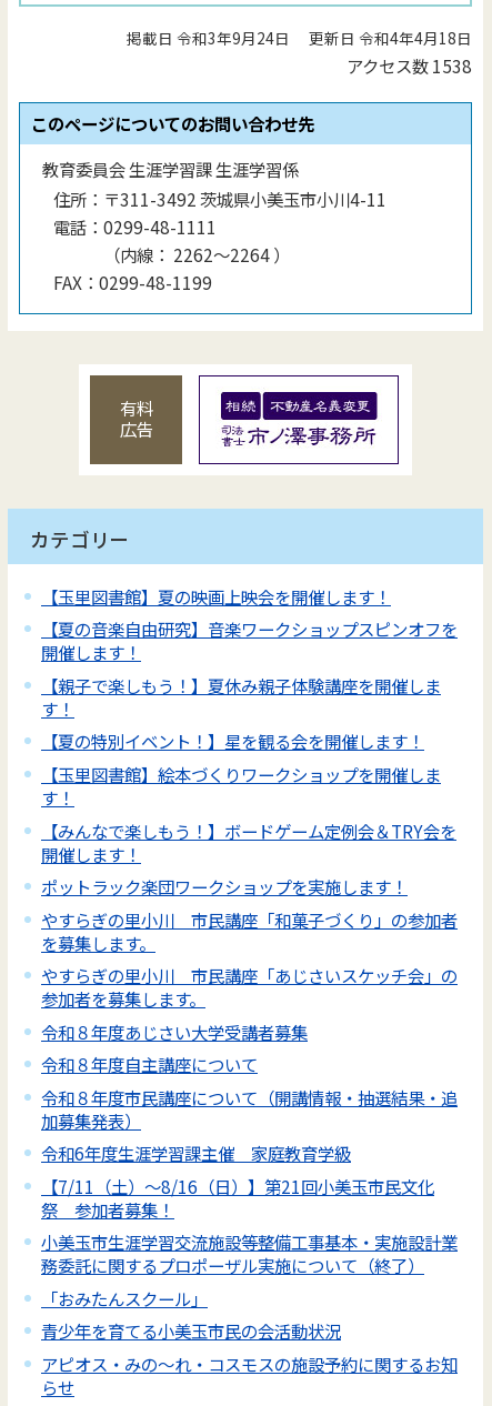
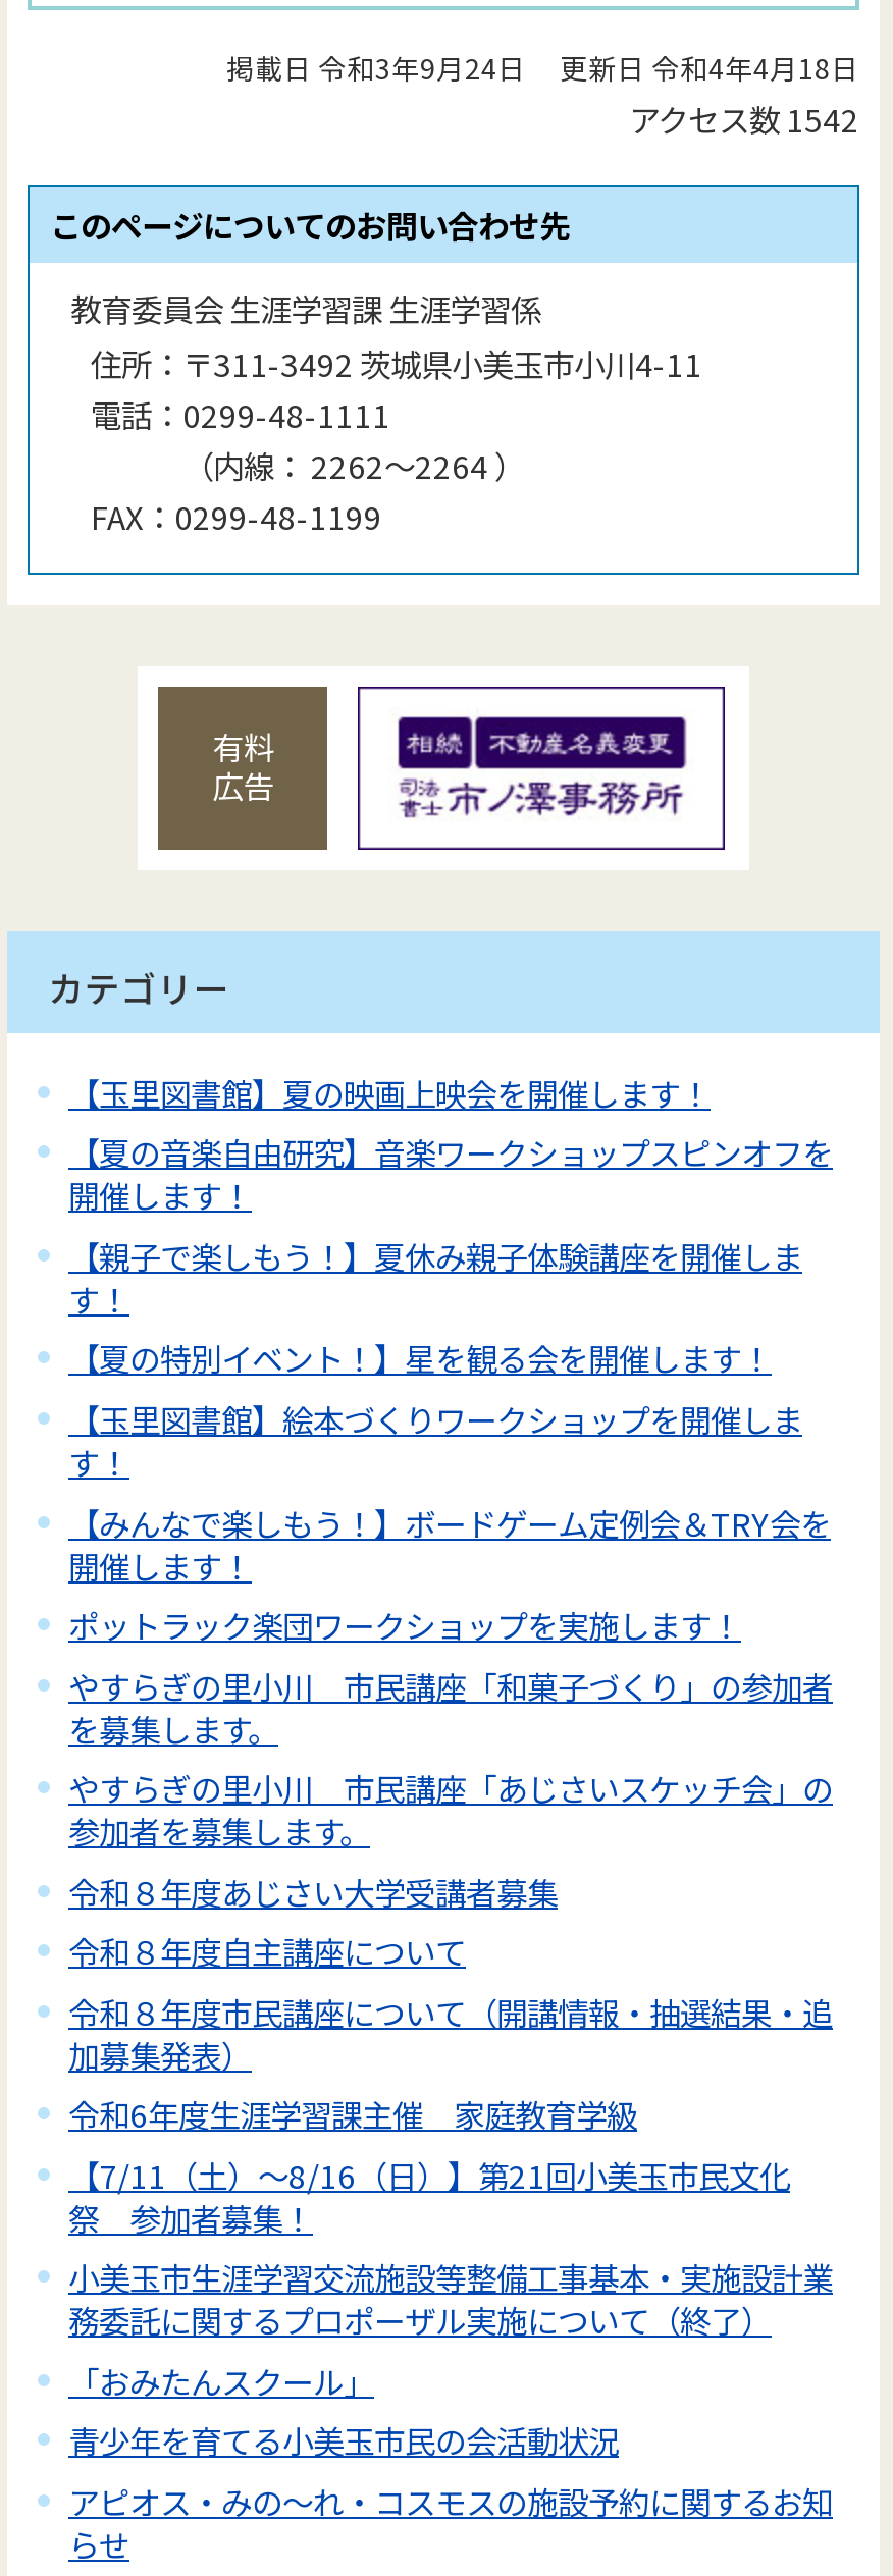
[347,54,472,78] アクセス数1538 -> [629,96,859,141] アクセス数1542

